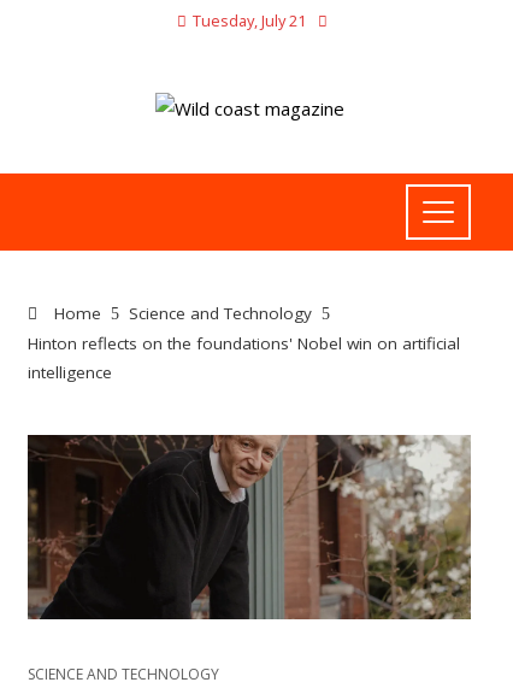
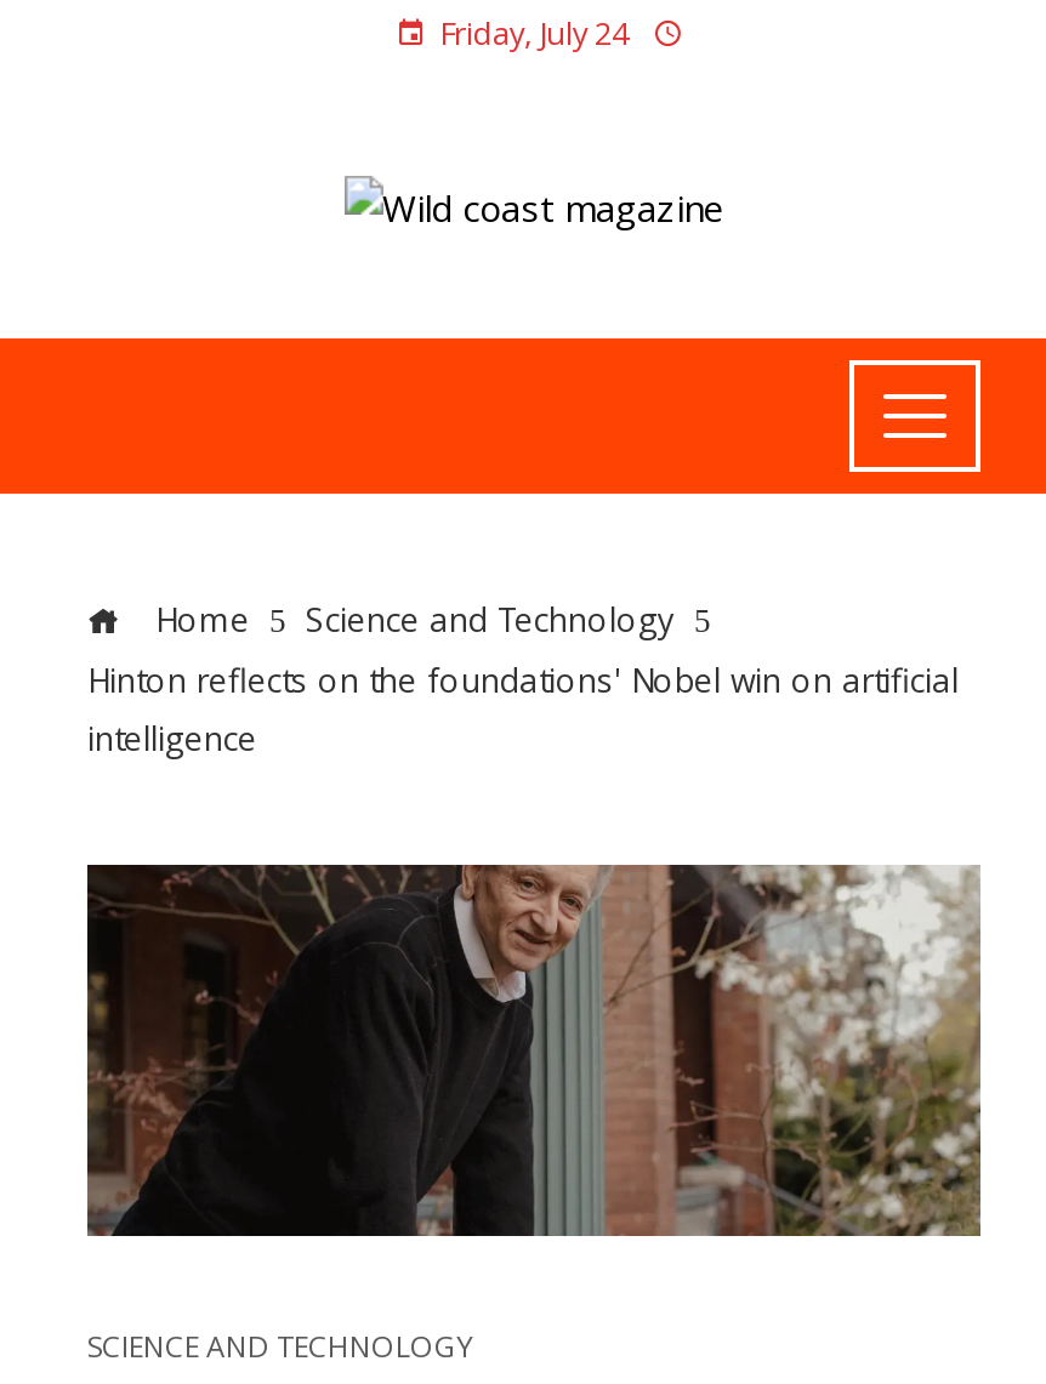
[193,10,306,31] Tuesday, July 21 -> [439,11,629,55] Friday, July 24

